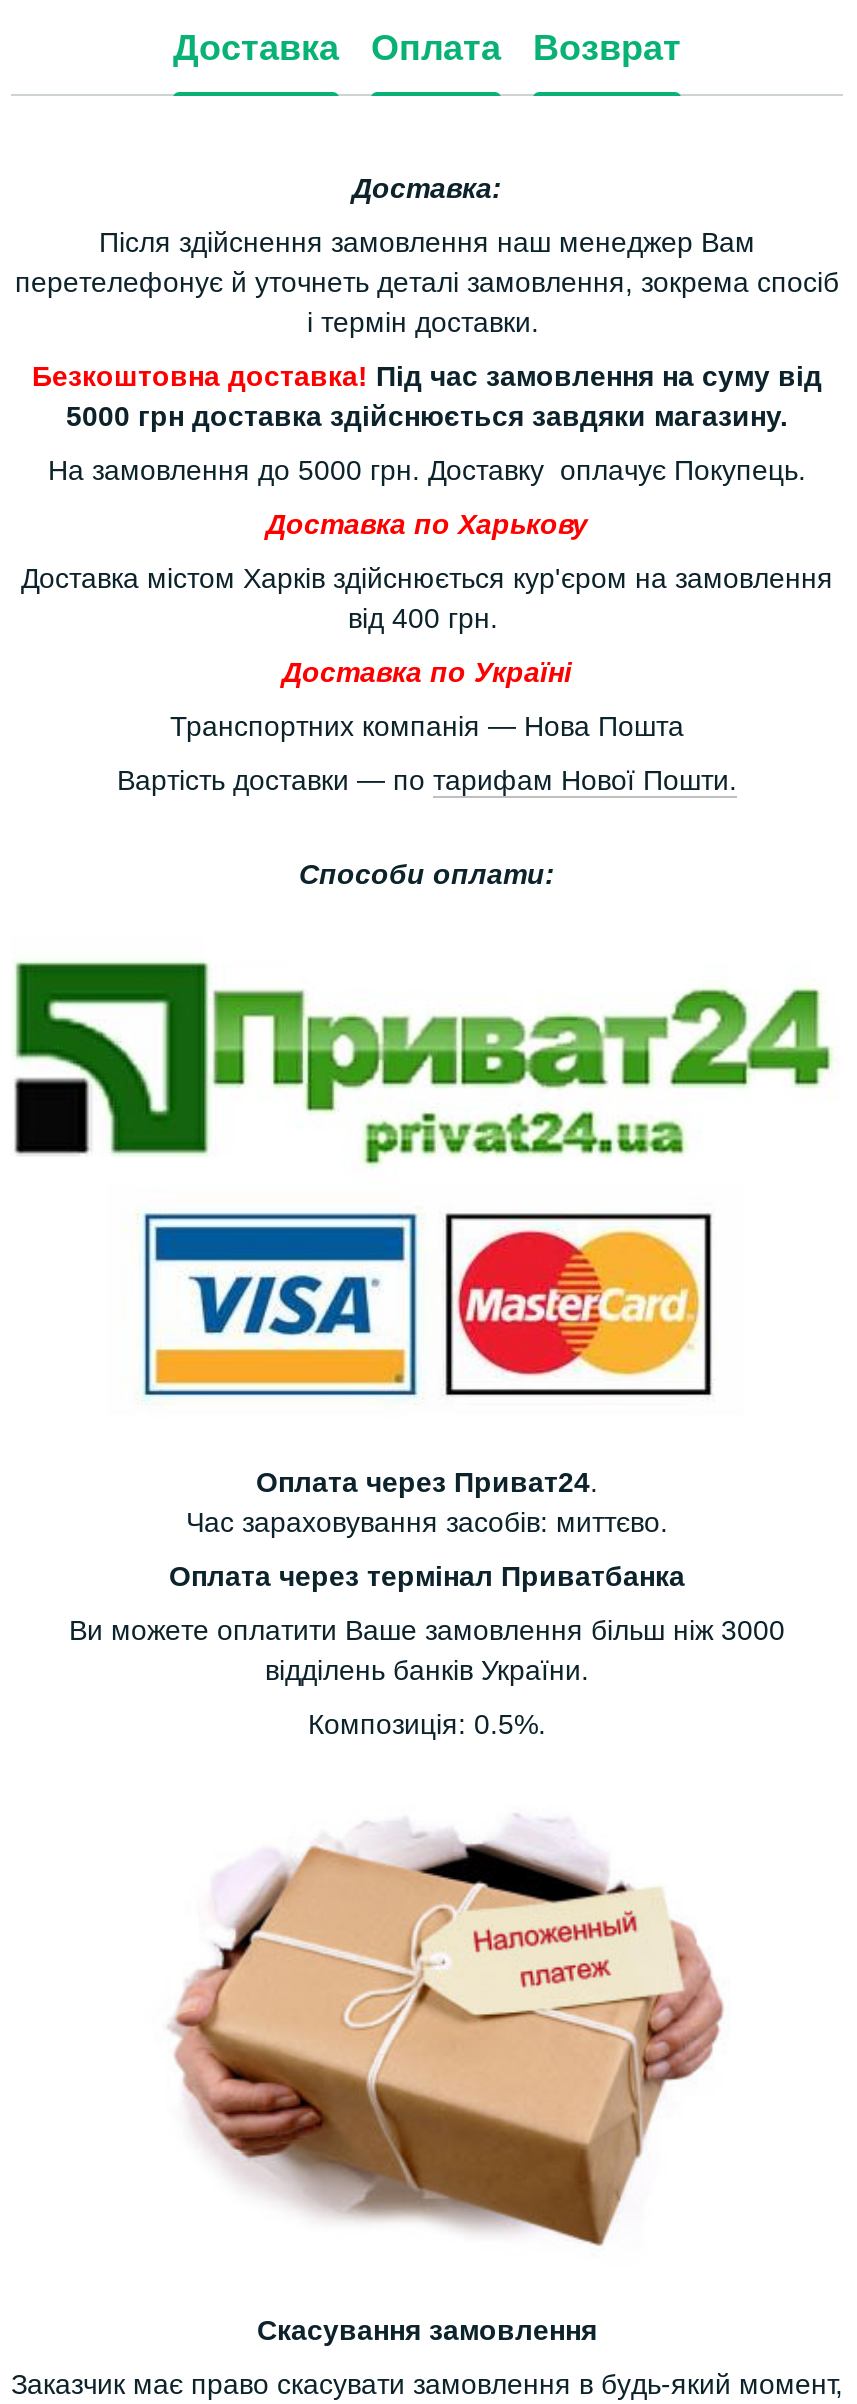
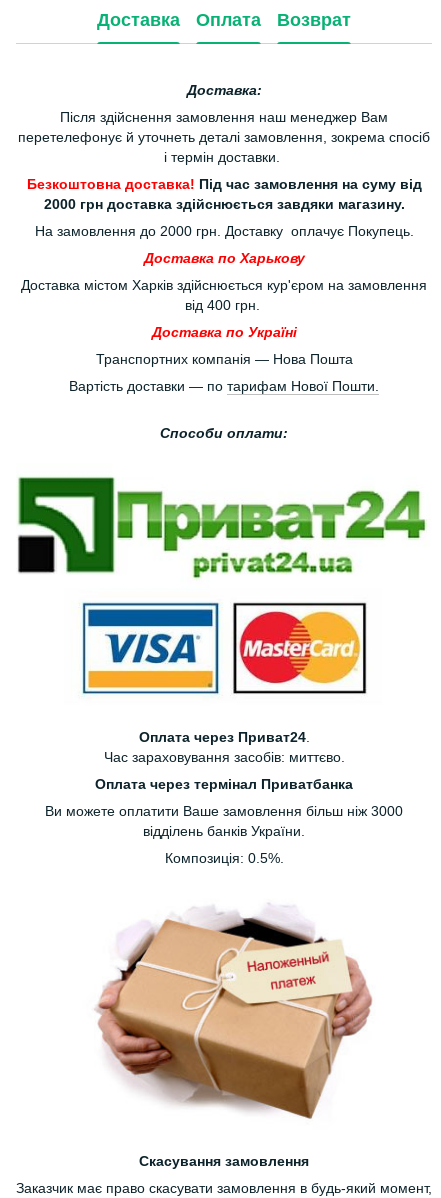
[66,400,788,432] 5000 грн доставка здійснюється завдяки магазину. -> [43,196,404,212] 2000 грн доставка здійснюється завдяки магазину.
[48,454,806,486] На замовлення до 5000 грн. Доставку оплачує Покупець. -> [34,223,413,239] На замовлення до 2000 грн. Доставку оплачує Покупець.

